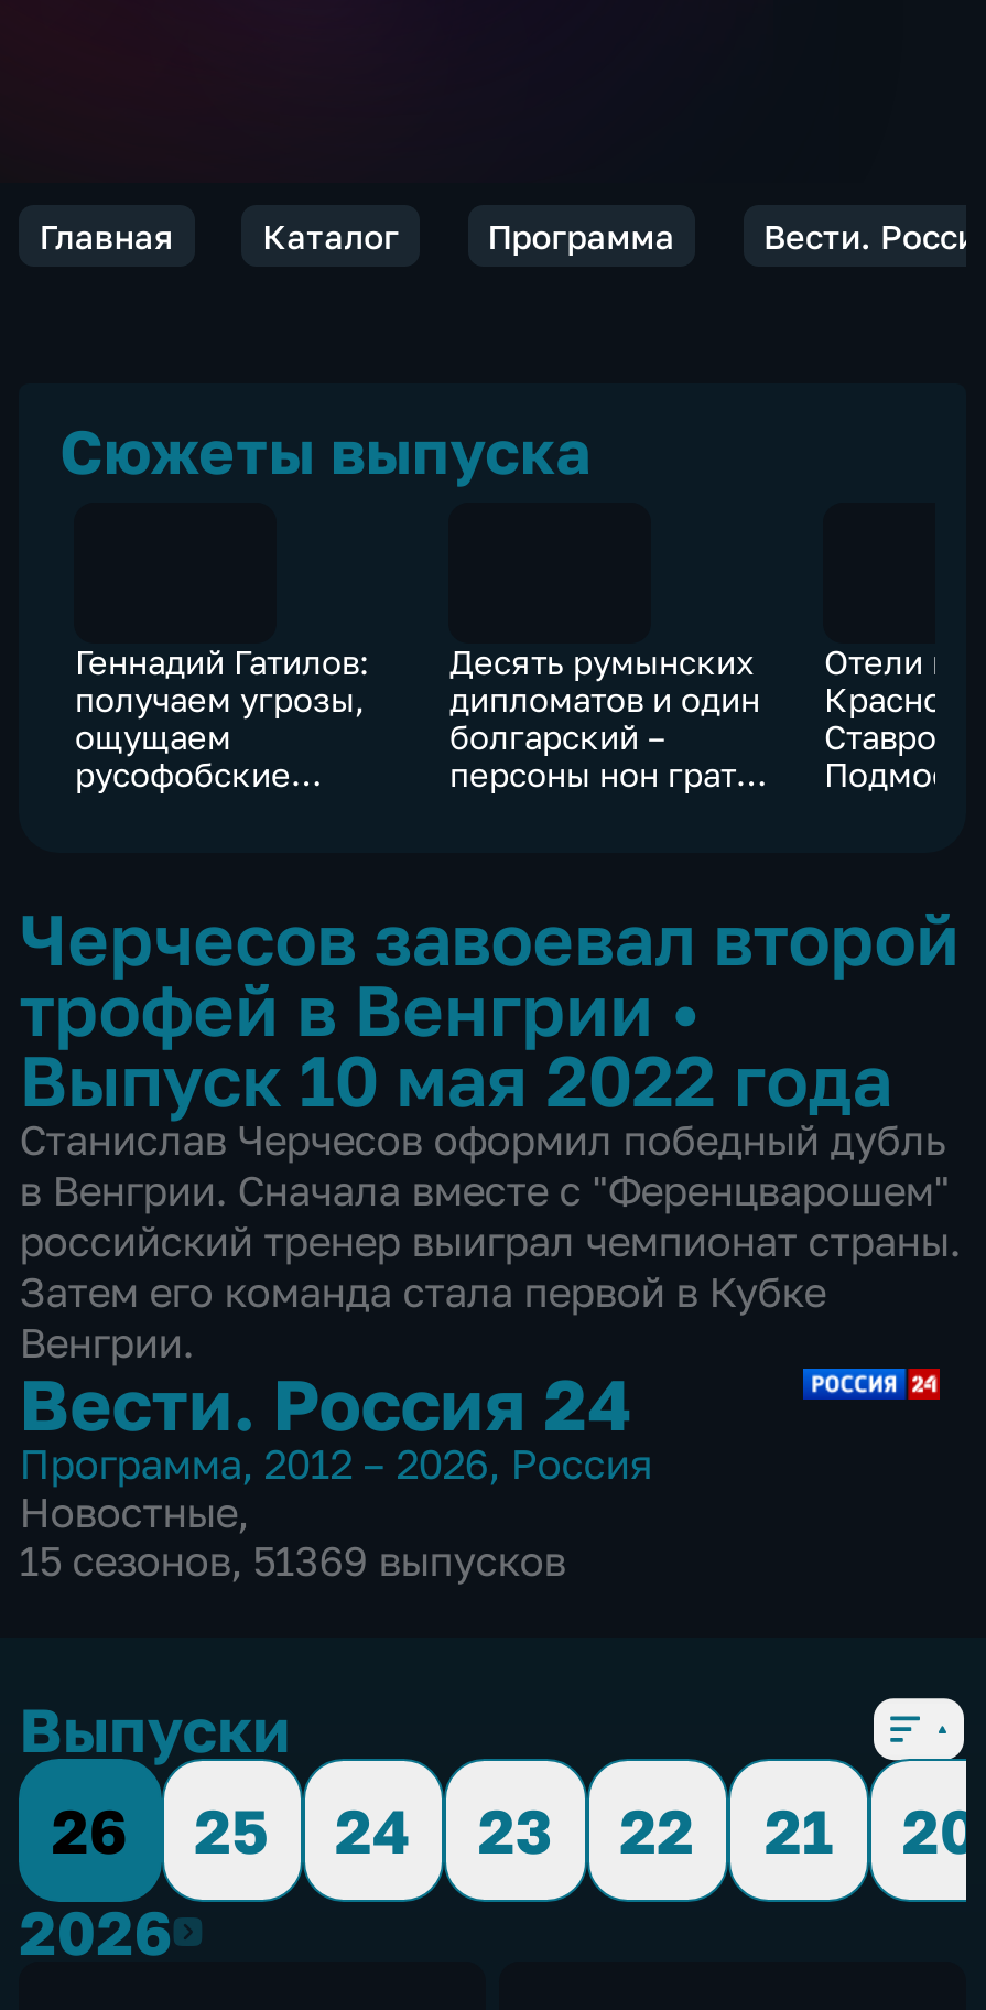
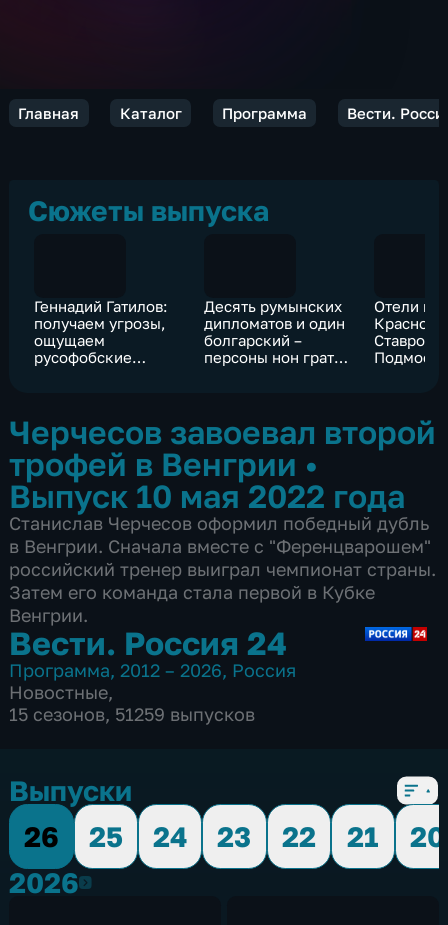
[19,1536,566,1585] 15 сезонов, 51369 выпусков -> [9,703,255,725] 15 сезонов, 51259 выпусков

